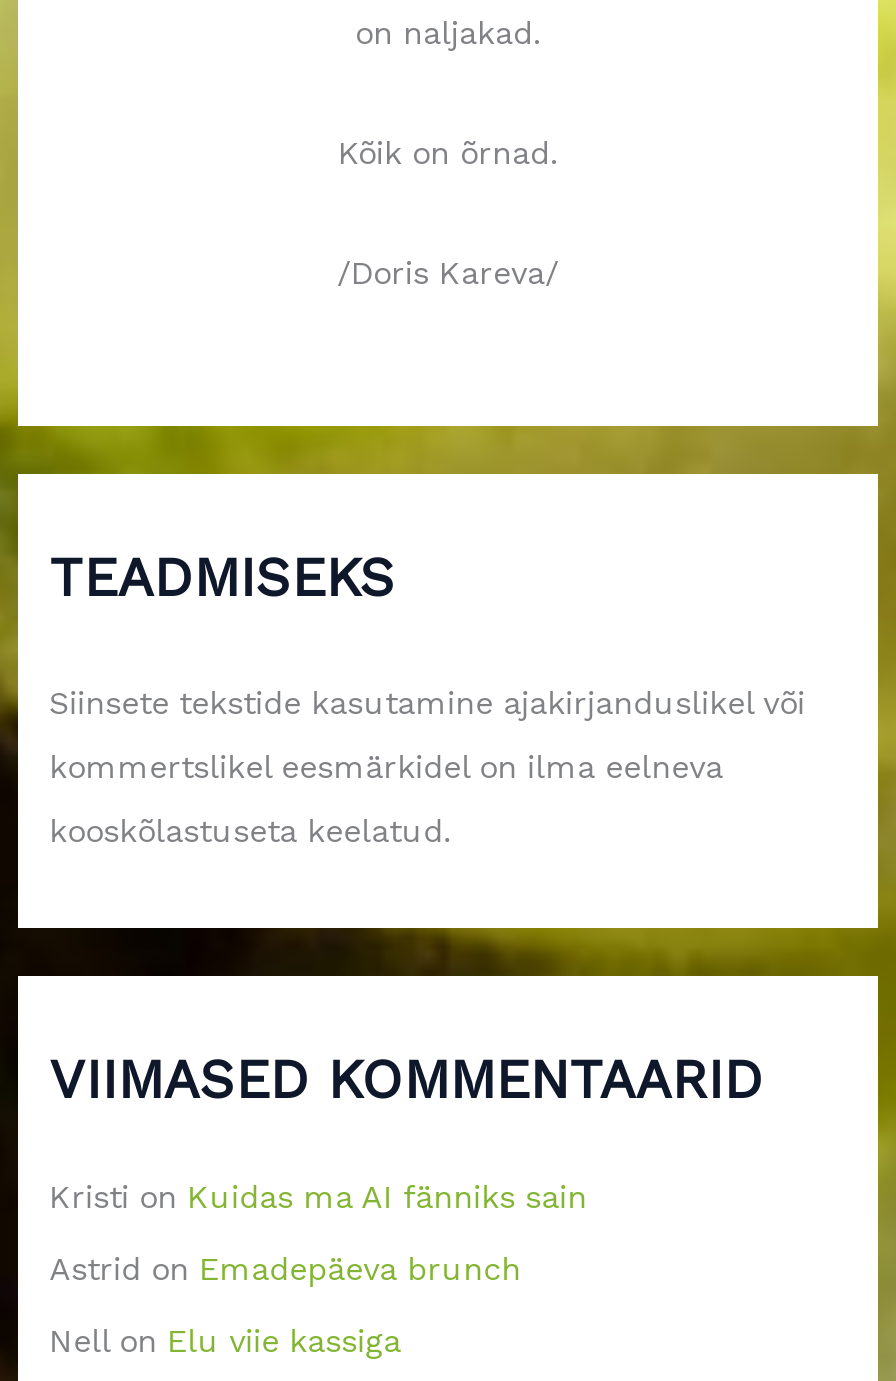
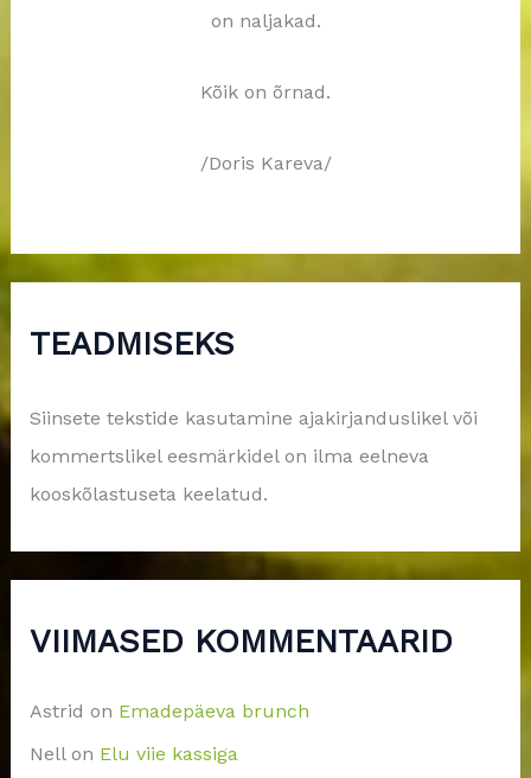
[49,1179,587,1217] Kristi on Kuidas ma AI fänniks sain -> none

